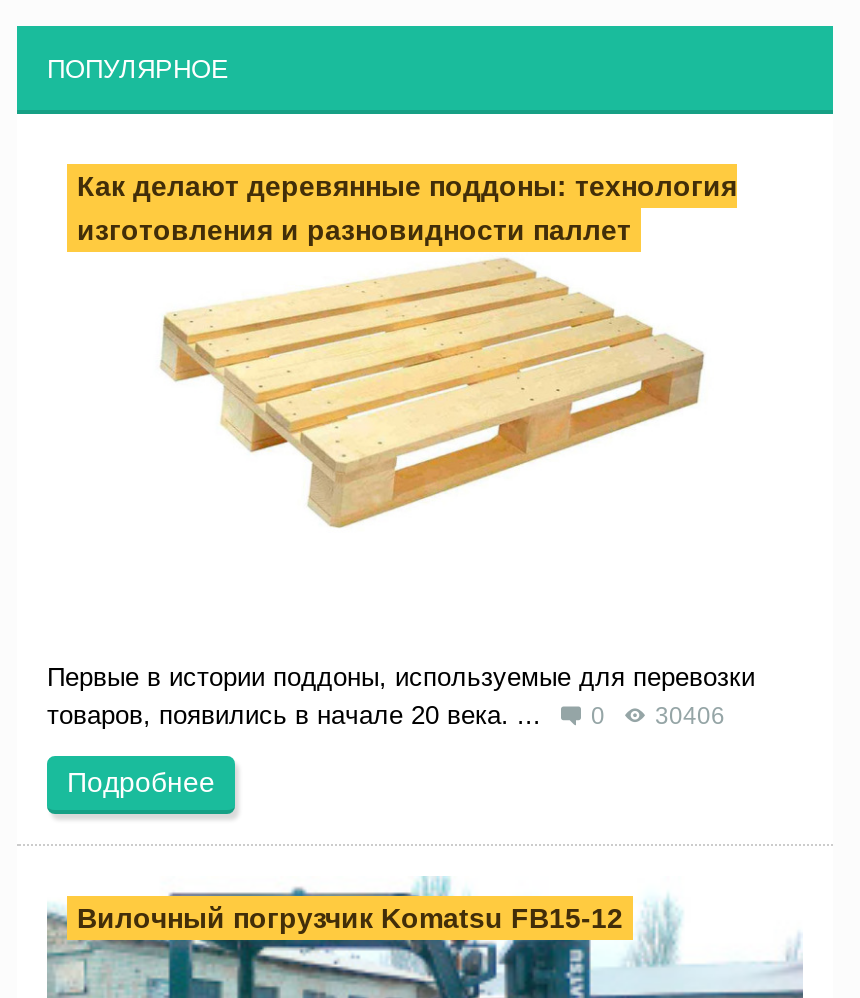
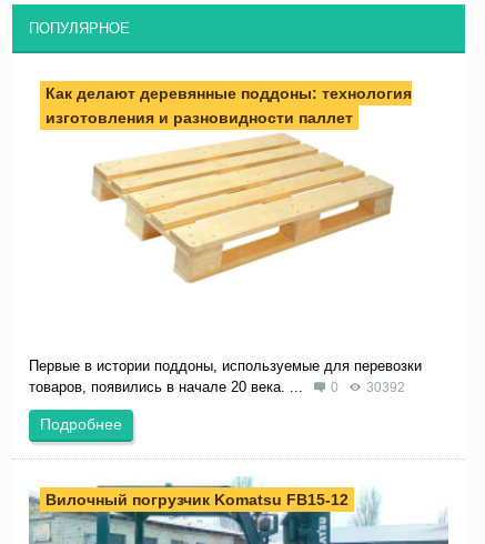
[47,699,725,729] товаров, появились в начале 20 века. ... 0 30406 -> [29,378,405,395] товаров, появились в начале 20 века. ... 0 30392

